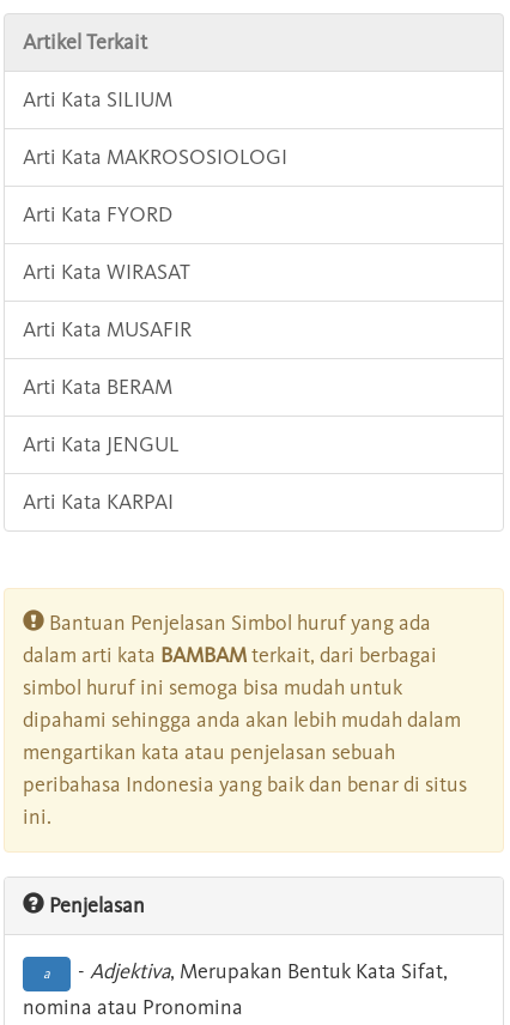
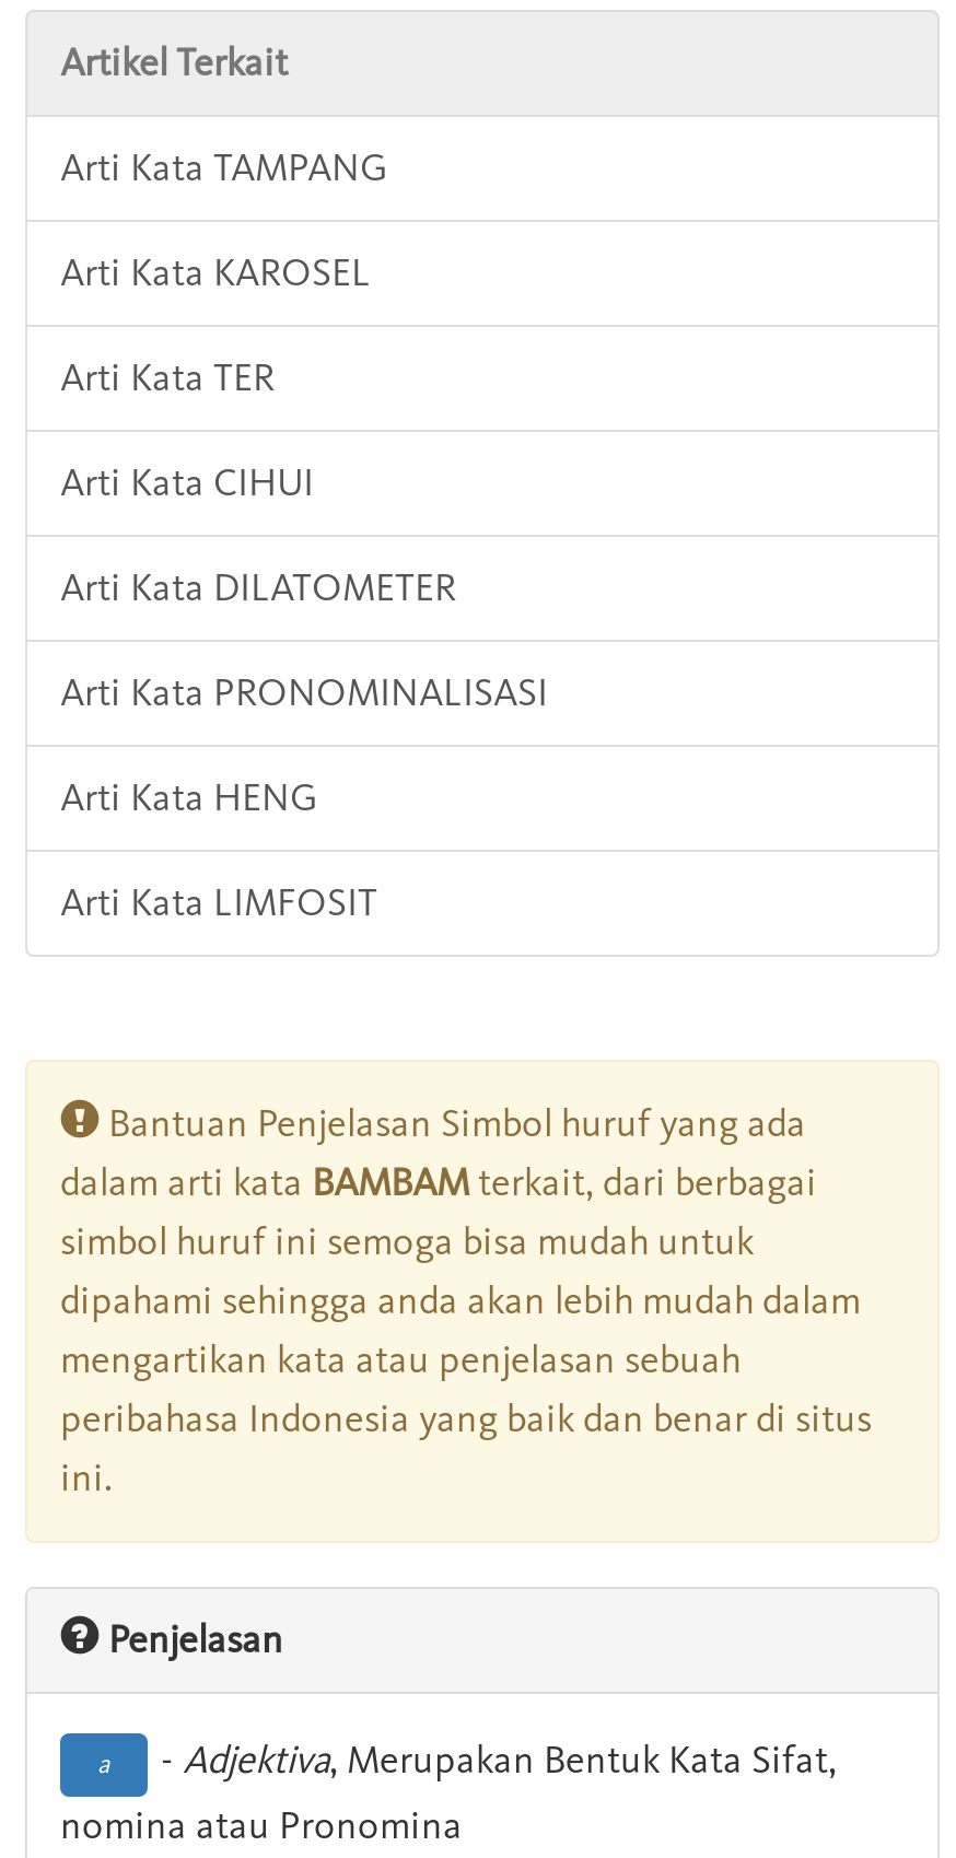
[23,86,172,113] Arti Kata SILIUM -> [60,143,388,192] Arti Kata TAMPANG
[23,144,287,170] Arti Kata MAKROSOSIOLOGI -> [60,248,371,297] Arti Kata KAROSEL
[23,201,172,228] Arti Kata FYORD -> [60,353,275,402] Arti Kata TER
[23,259,190,285] Arti Kata WIRASAT -> [60,458,314,507] Arti Kata CIHUI
[23,316,192,343] Arti Kata MUSAFIR -> [60,563,456,612] Arti Kata DILATOMETER
[23,374,172,400] Arti Kata BERAM -> [60,668,548,717] Arti Kata PRONOMINALISASI
[23,431,180,458] Arti Kata JENGUL -> [60,773,318,822] Arti Kata HENG
[23,489,174,515] Arti Kata KARPAI -> [60,878,377,926] Arti Kata LIMFOSIT

